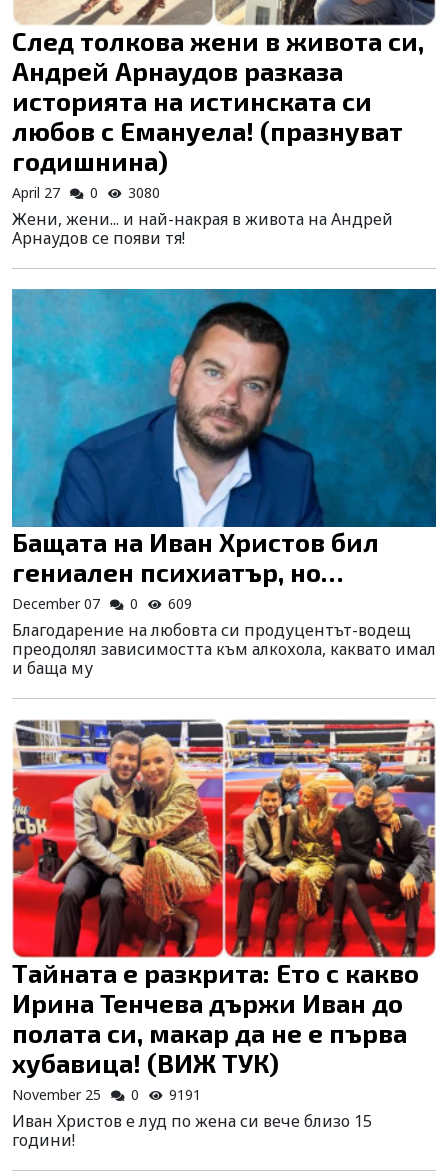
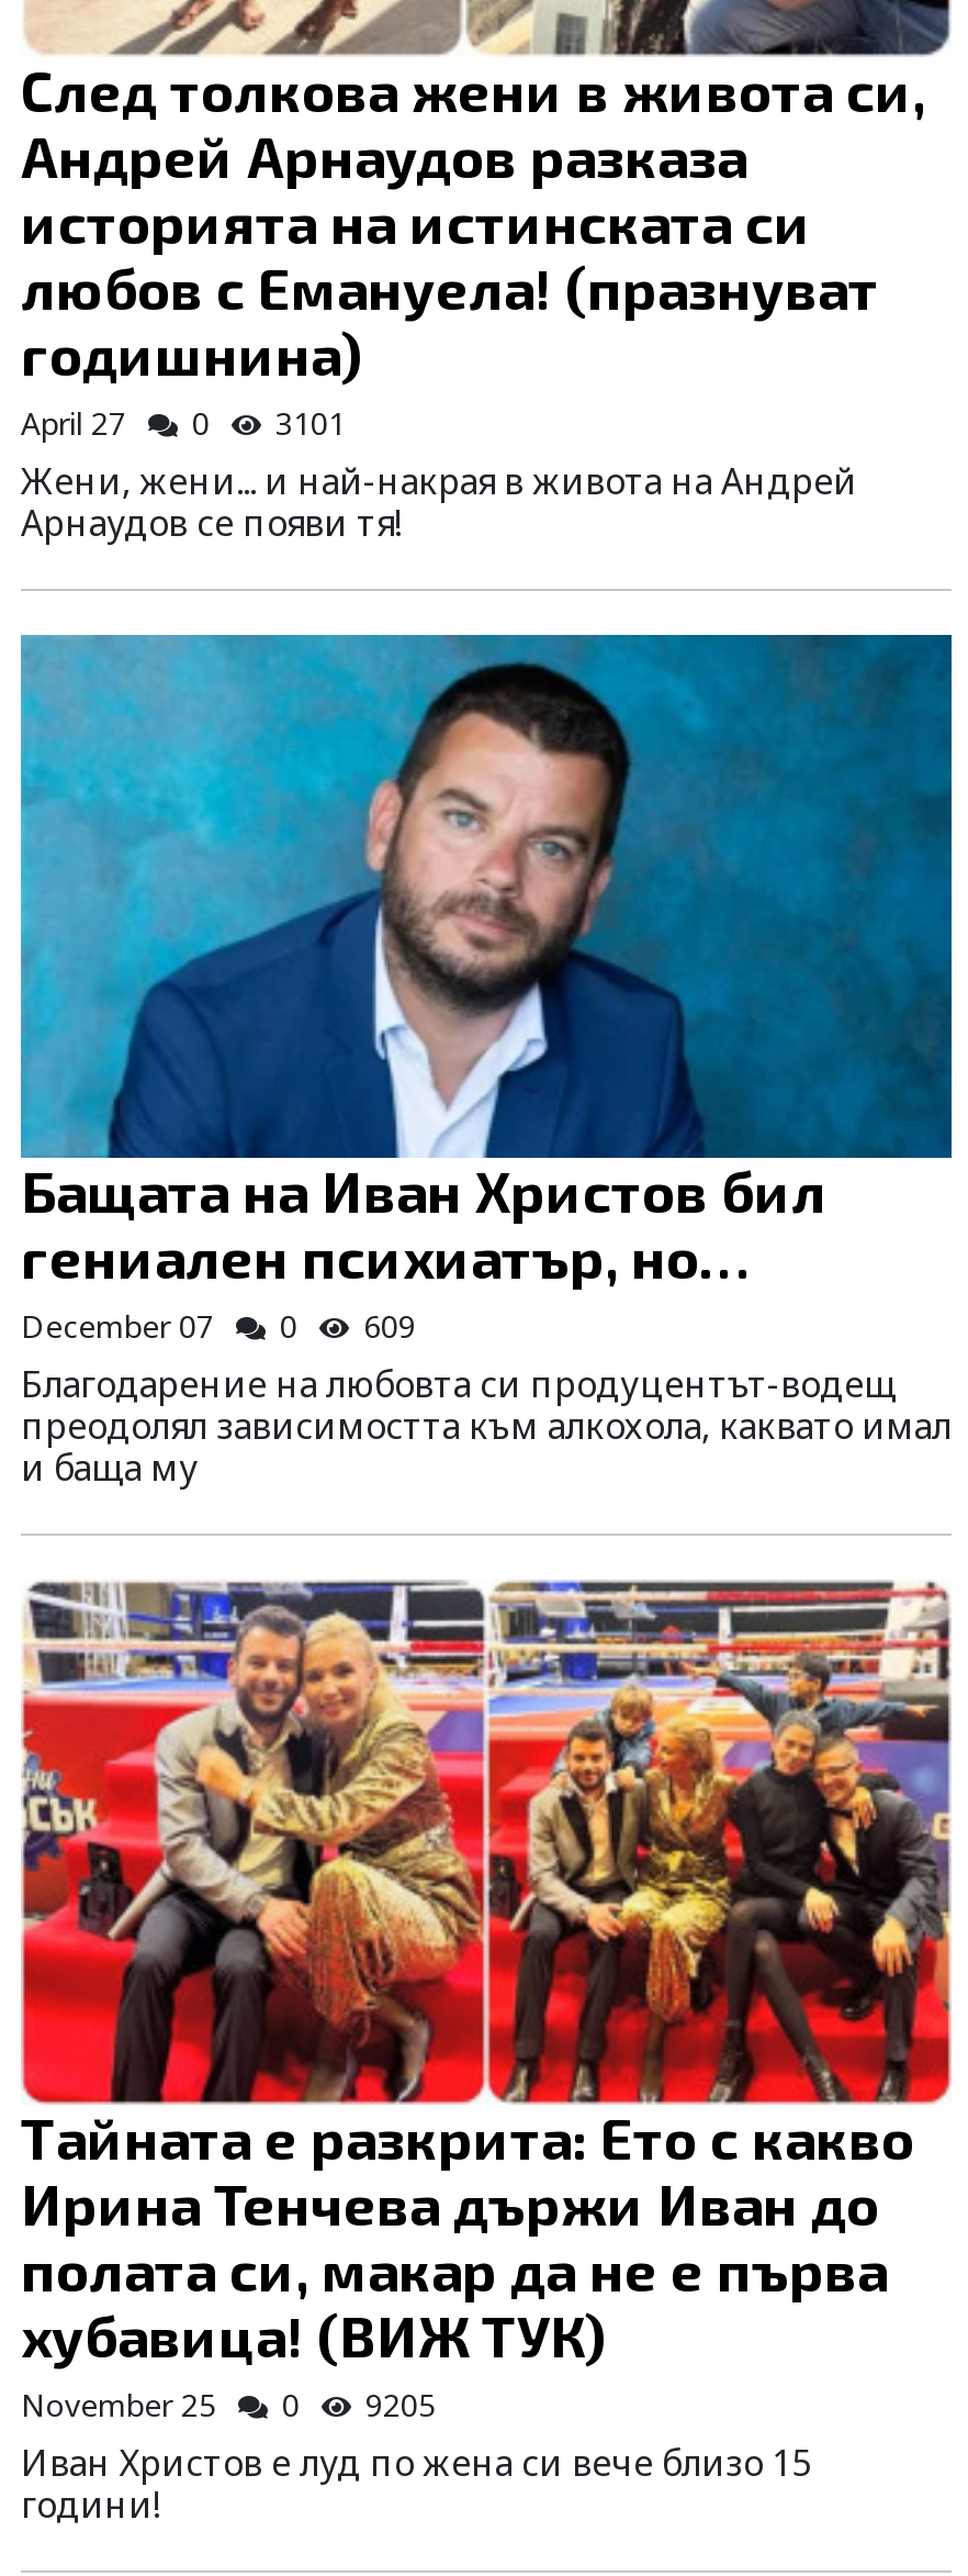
[12,182,160,201] April 27 0 3080 -> [21,401,346,443] April 27 0 3101
[12,1084,201,1103] November 25 0 9191 -> [21,2383,436,2424] November 25 0 9205

